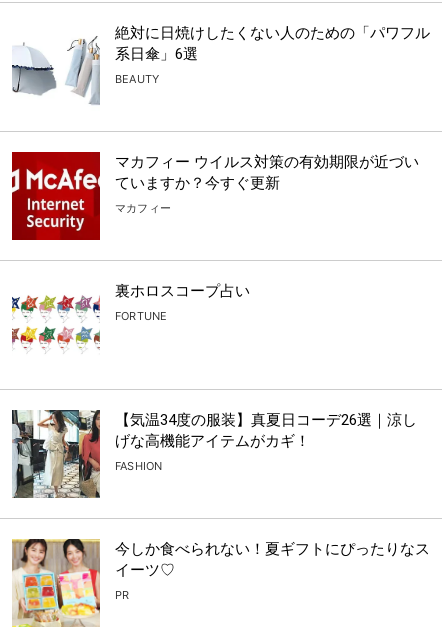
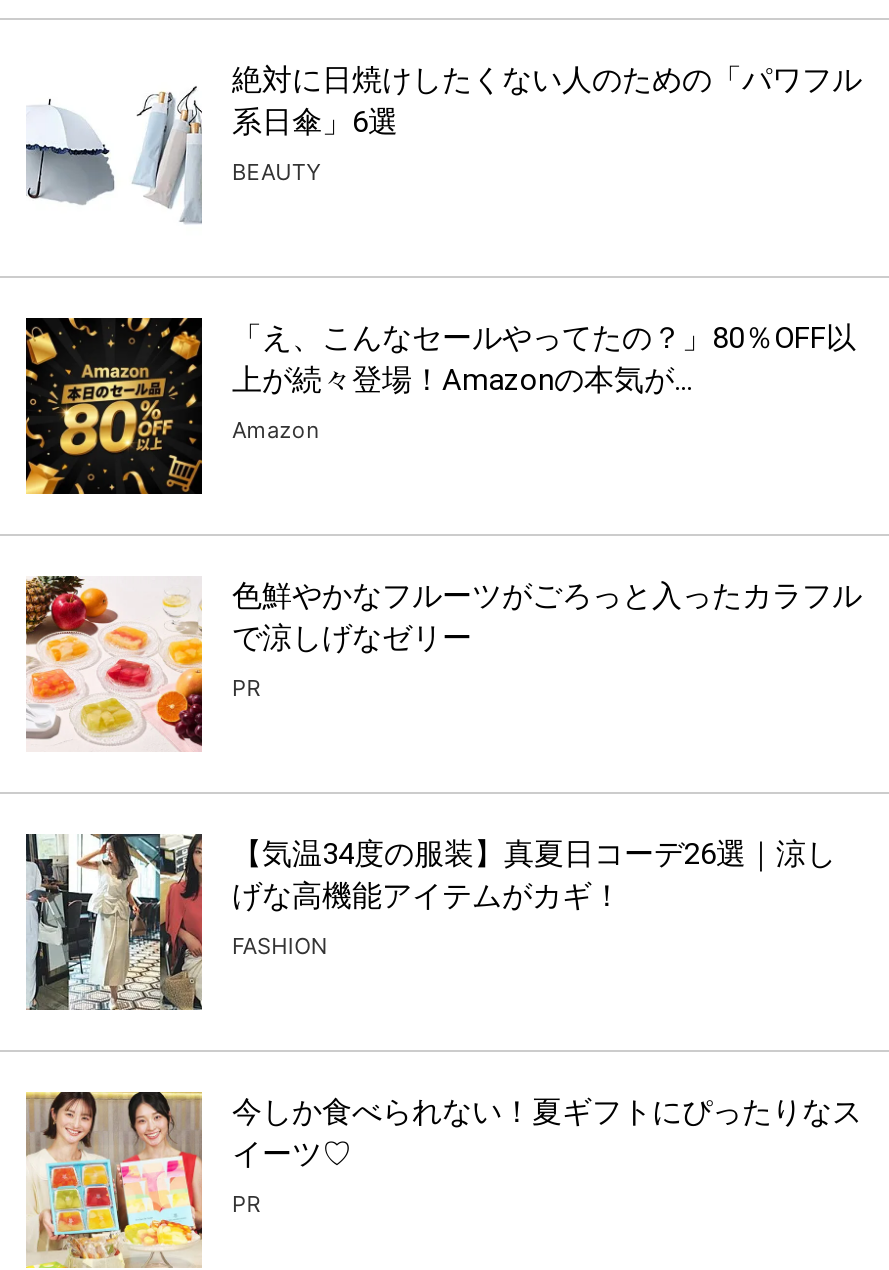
[11,151,419,241] [image] | マカフィー ウイルス対策の有効期限が近づい | ていますか？今すぐ更新 -> [24,316,856,496] [image] | 「え、こんなセールやってたの？」80％OFF以 | 上が続々登場！Amazonの本気が...
[115,201,171,215] マカフィー -> [232,416,319,444] Amazon
[11,281,250,368] [image] | 裏ホロスコープ占い -> [24,574,862,752] [image] | 色鮮やかなフルーツがごろっと入ったカラフル | で涼しげなゼリー
[115,309,167,323] FORTUNE -> [232,674,261,702] PR

